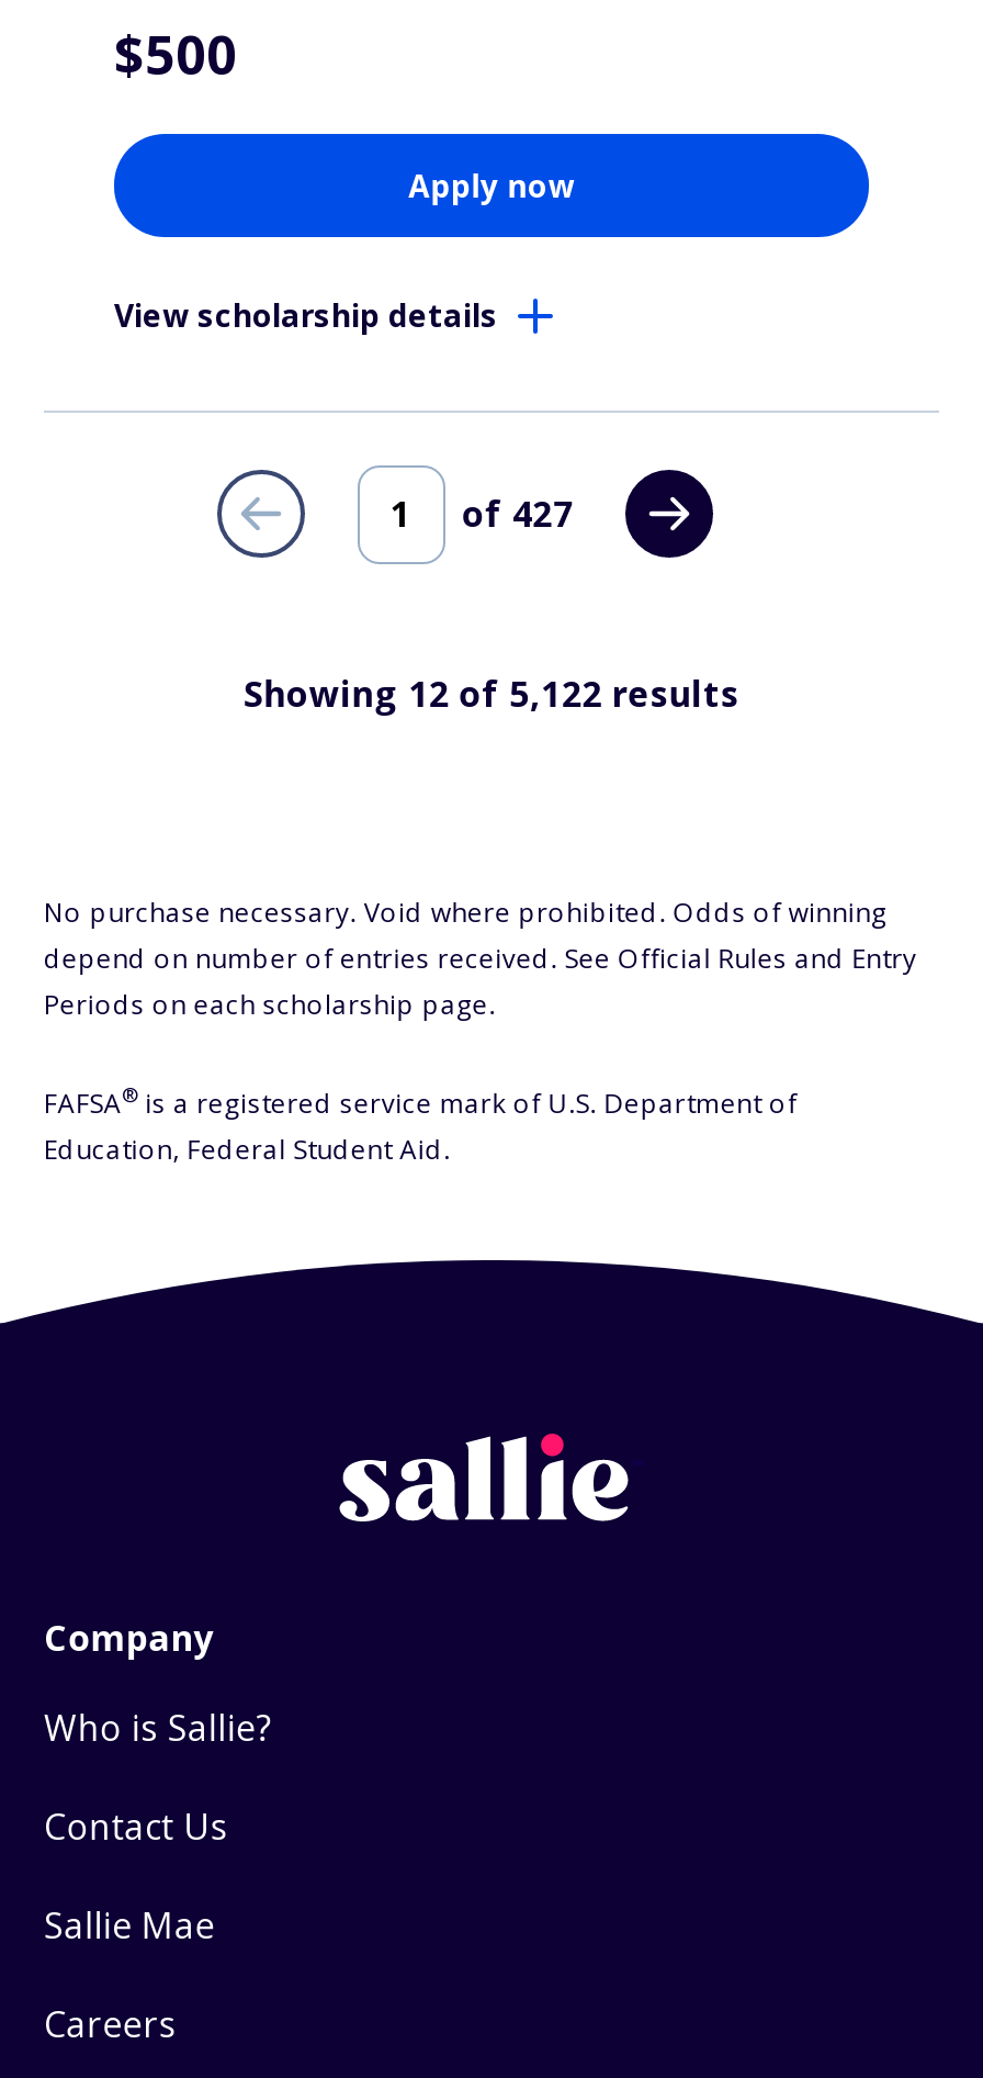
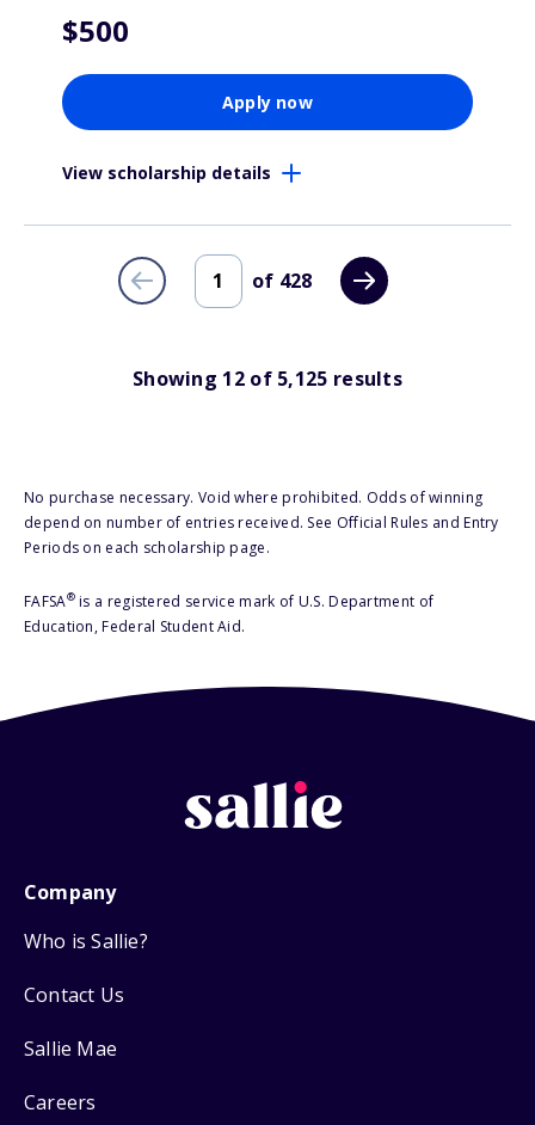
[462,489,574,537] of 427 -> [251,267,312,294] of 428
[243,669,740,717] Showing 12 of 5,122 results -> [132,365,403,391] Showing 12 of 5,125 results

